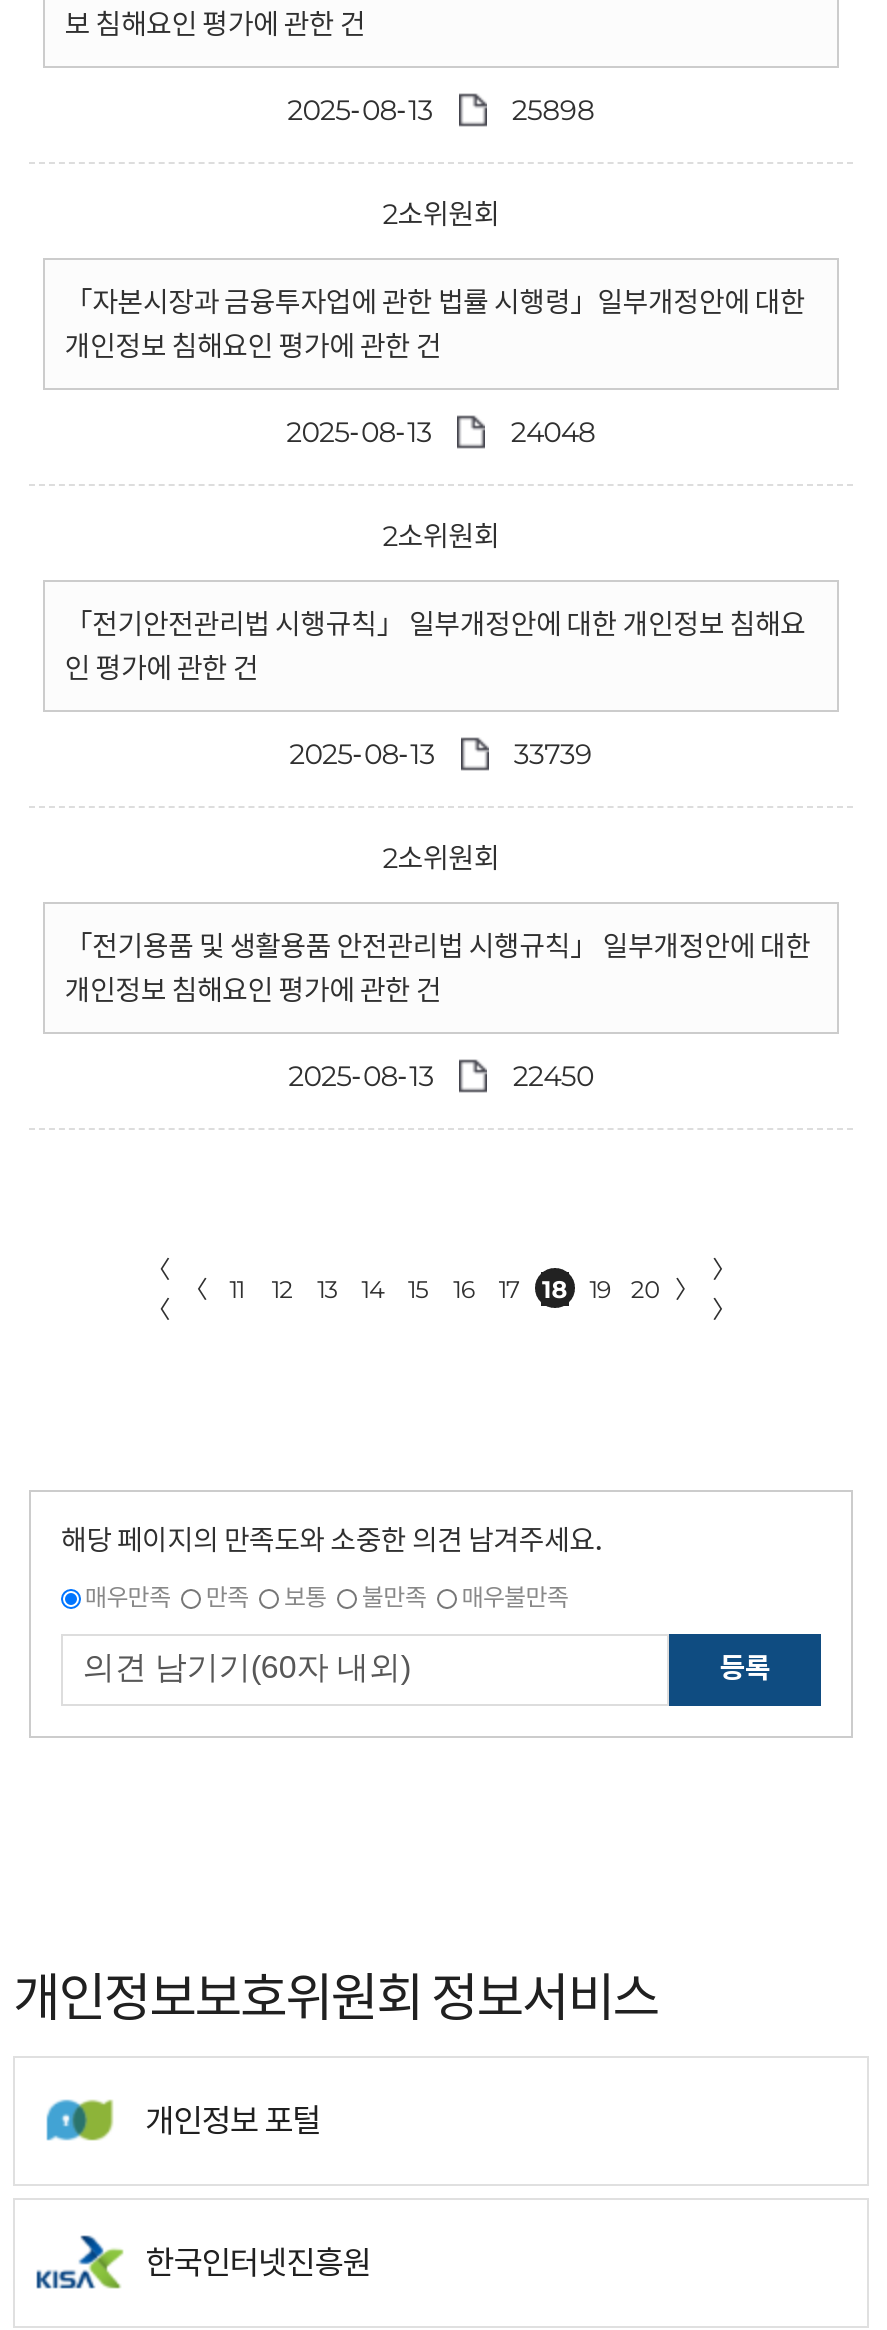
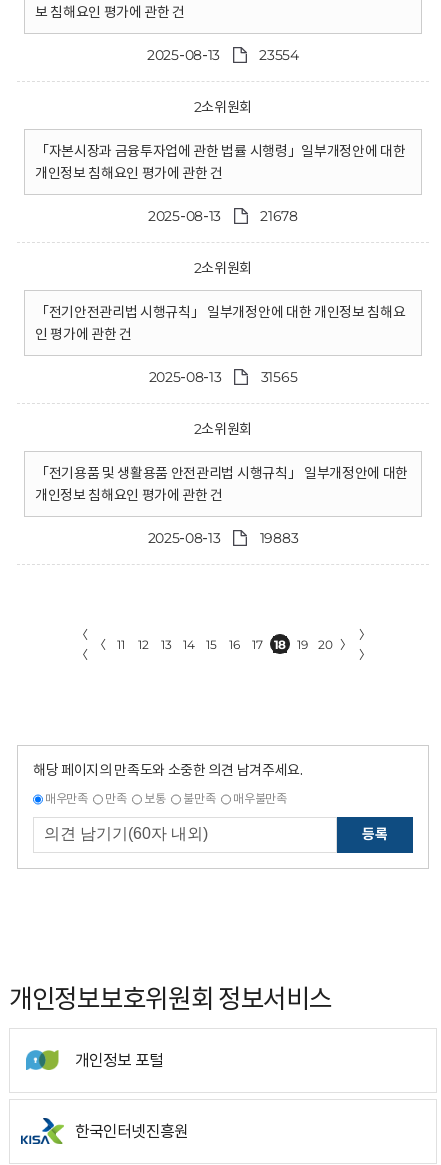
[512,92,594,128] 25898 -> [259,46,299,64] 23554
[511,414,595,450] 24048 -> [260,207,298,225] 21678
[514,736,592,772] 33739 -> [261,368,297,386] 31565
[513,1058,593,1094] 22450 -> [260,529,298,547] 19883

